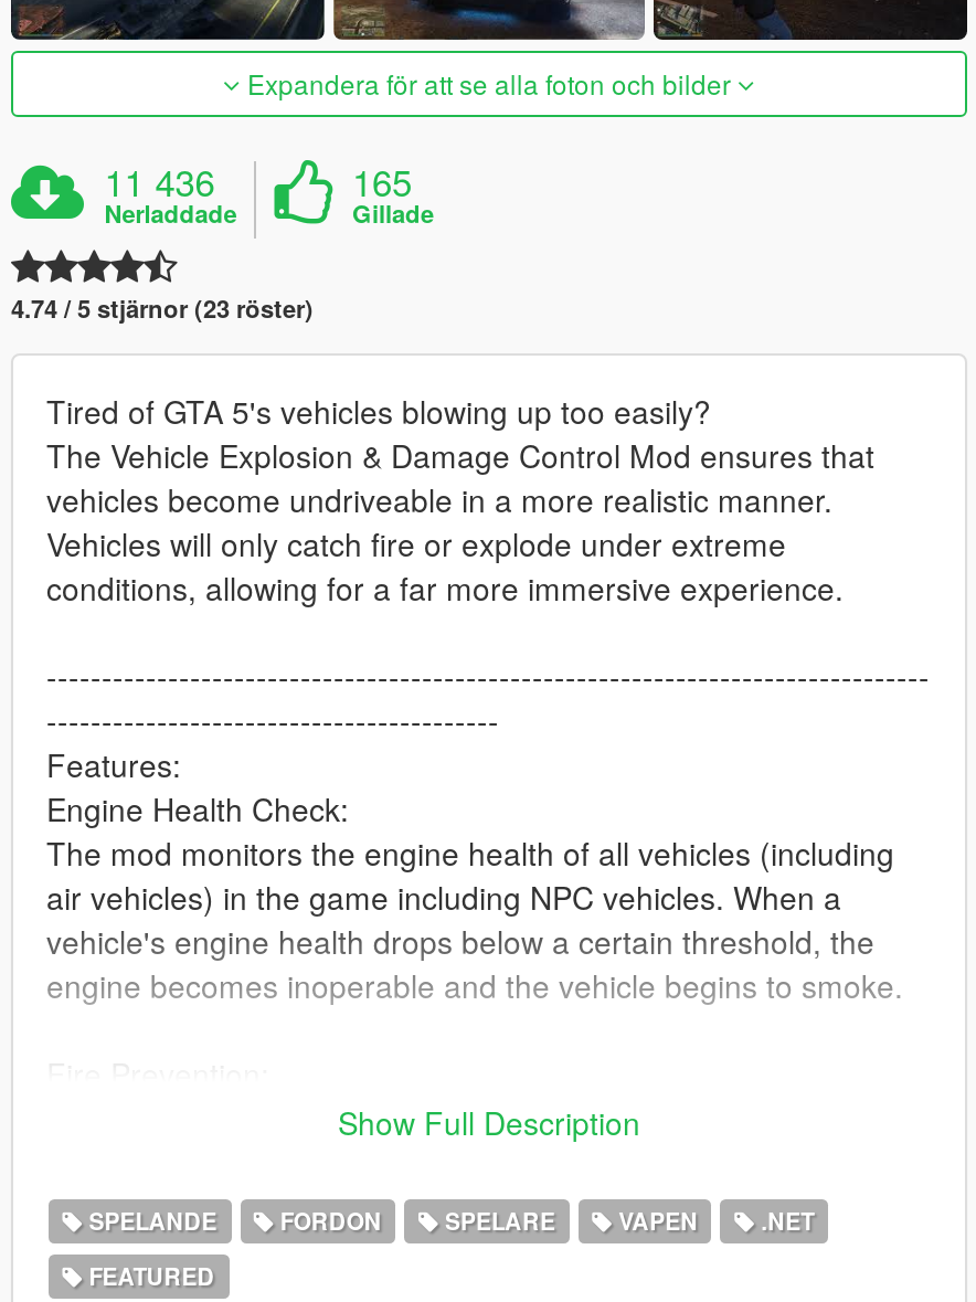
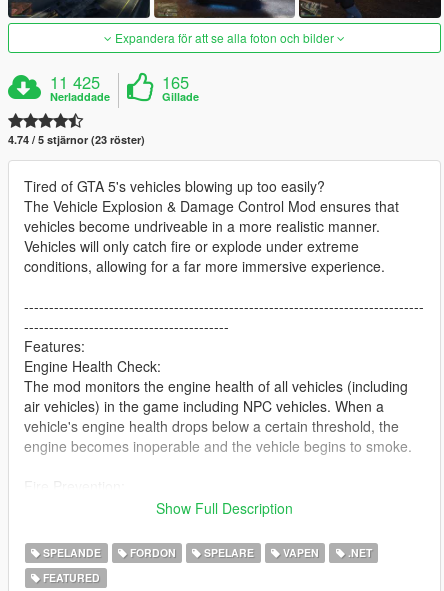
[104,154,215,207] 11 436 -> [50,70,100,94] 11 425

